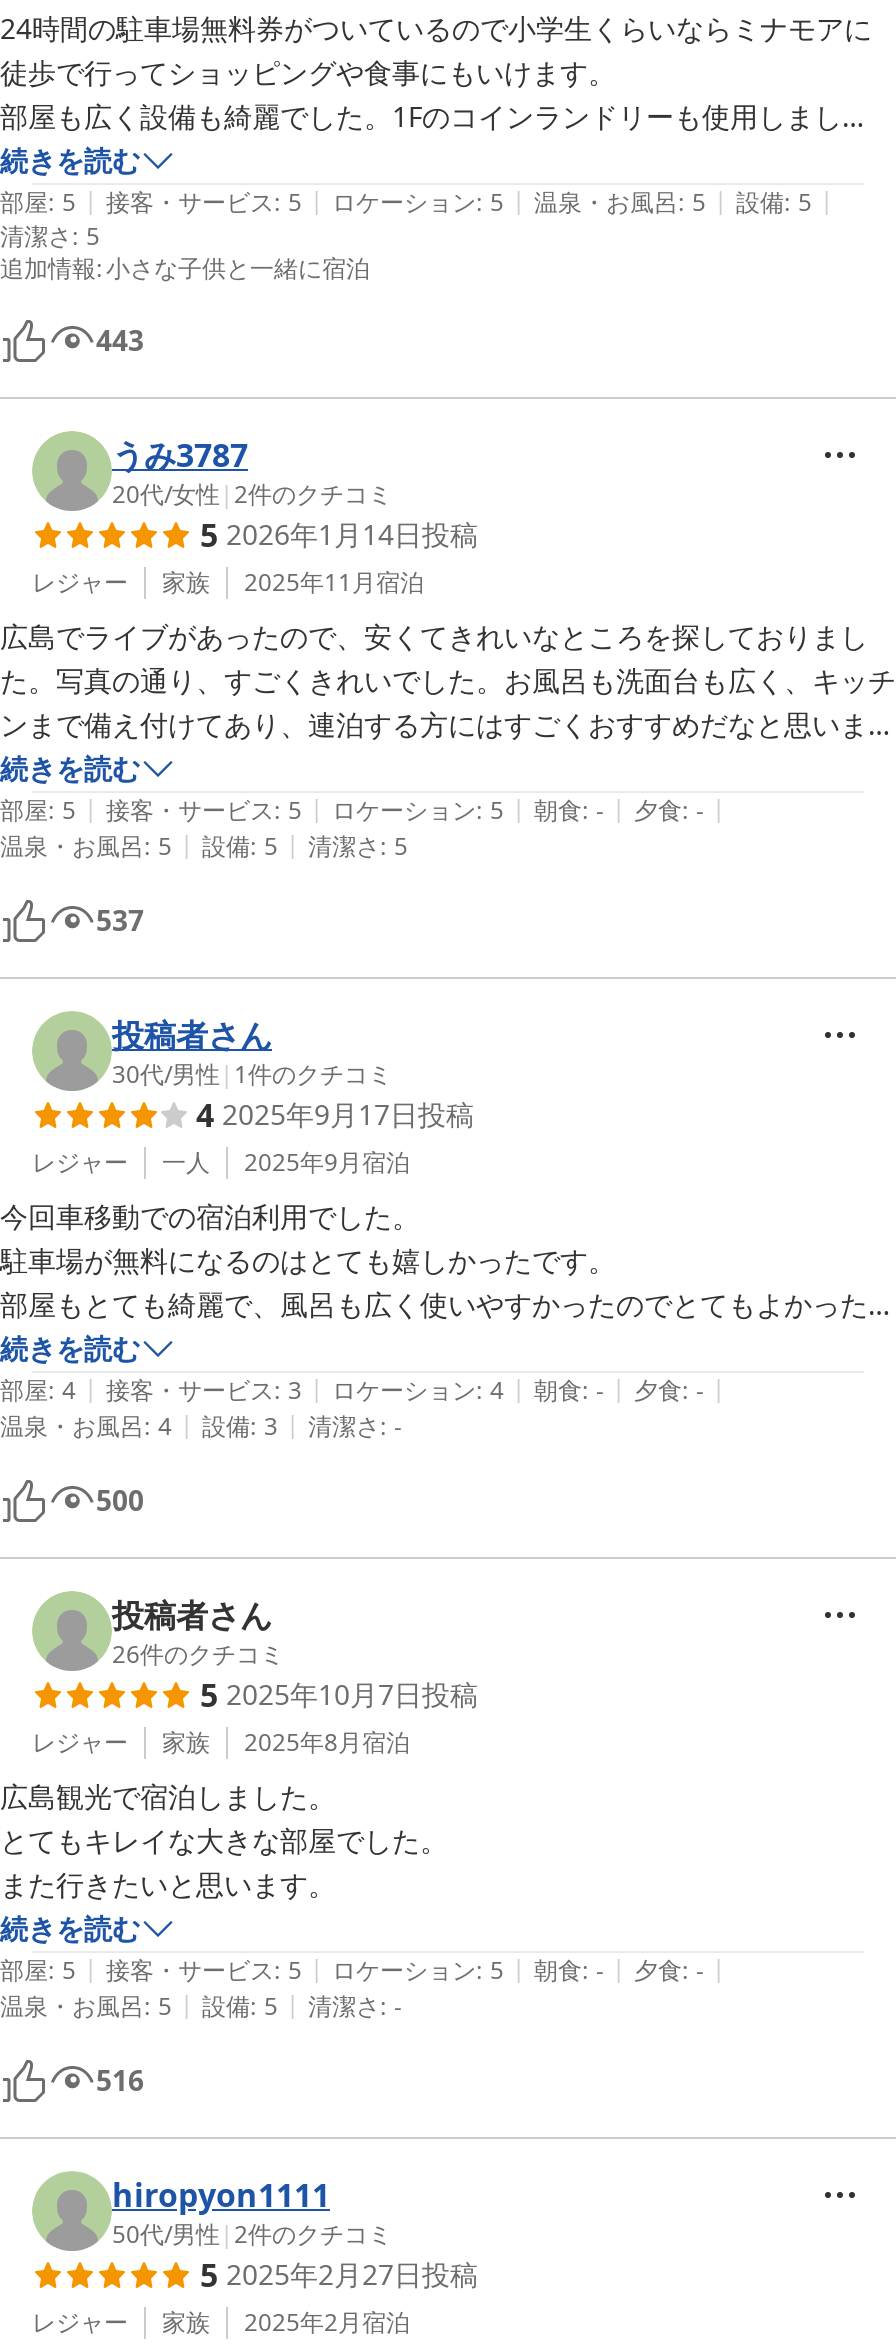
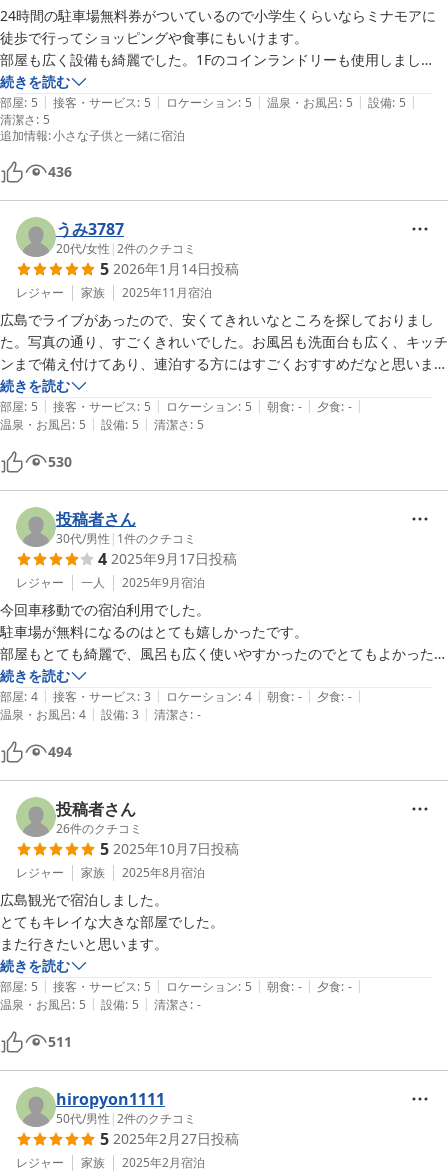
[96,321,144,359] 443 -> [48,162,72,181] 436
[96,901,144,939] 537 -> [48,452,72,471] 530
[96,1481,144,1519] 500 -> [48,742,72,761] 494
[96,2061,144,2099] 516 -> [48,1032,72,1051] 511

